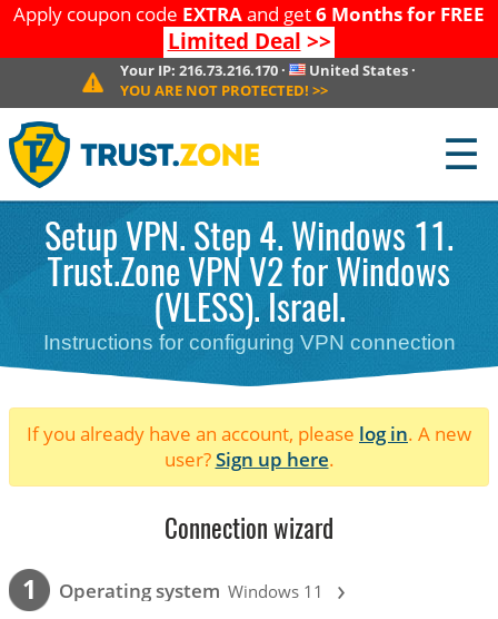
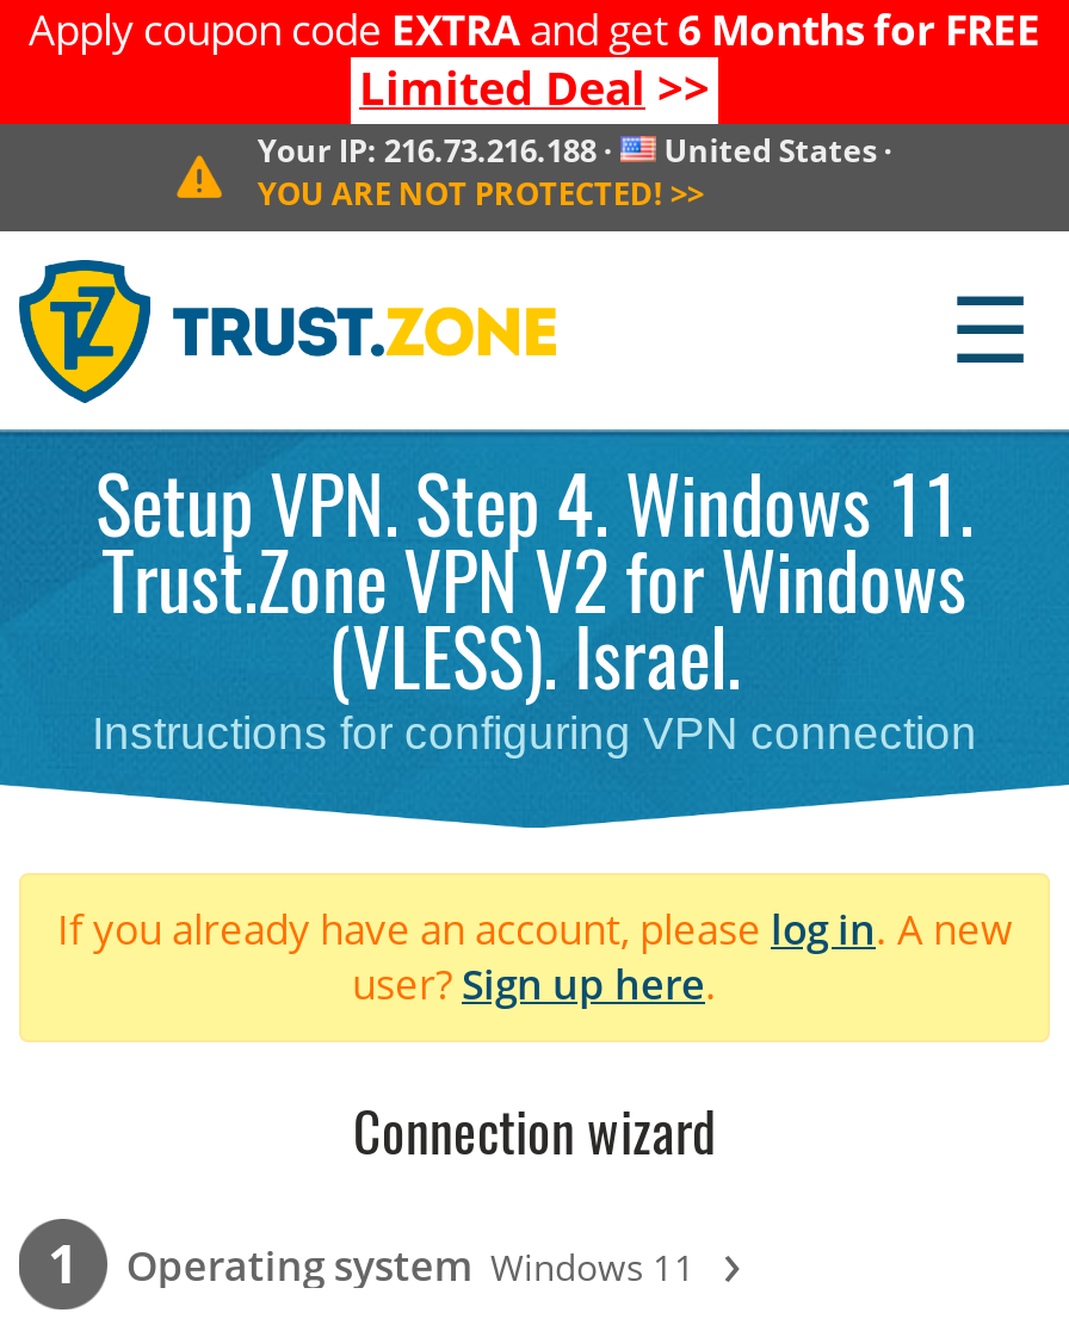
[120,60,416,80] Your IP: 216.73.216.170 · United States · -> [257,128,893,171] Your IP: 216.73.216.188 · United States ·

